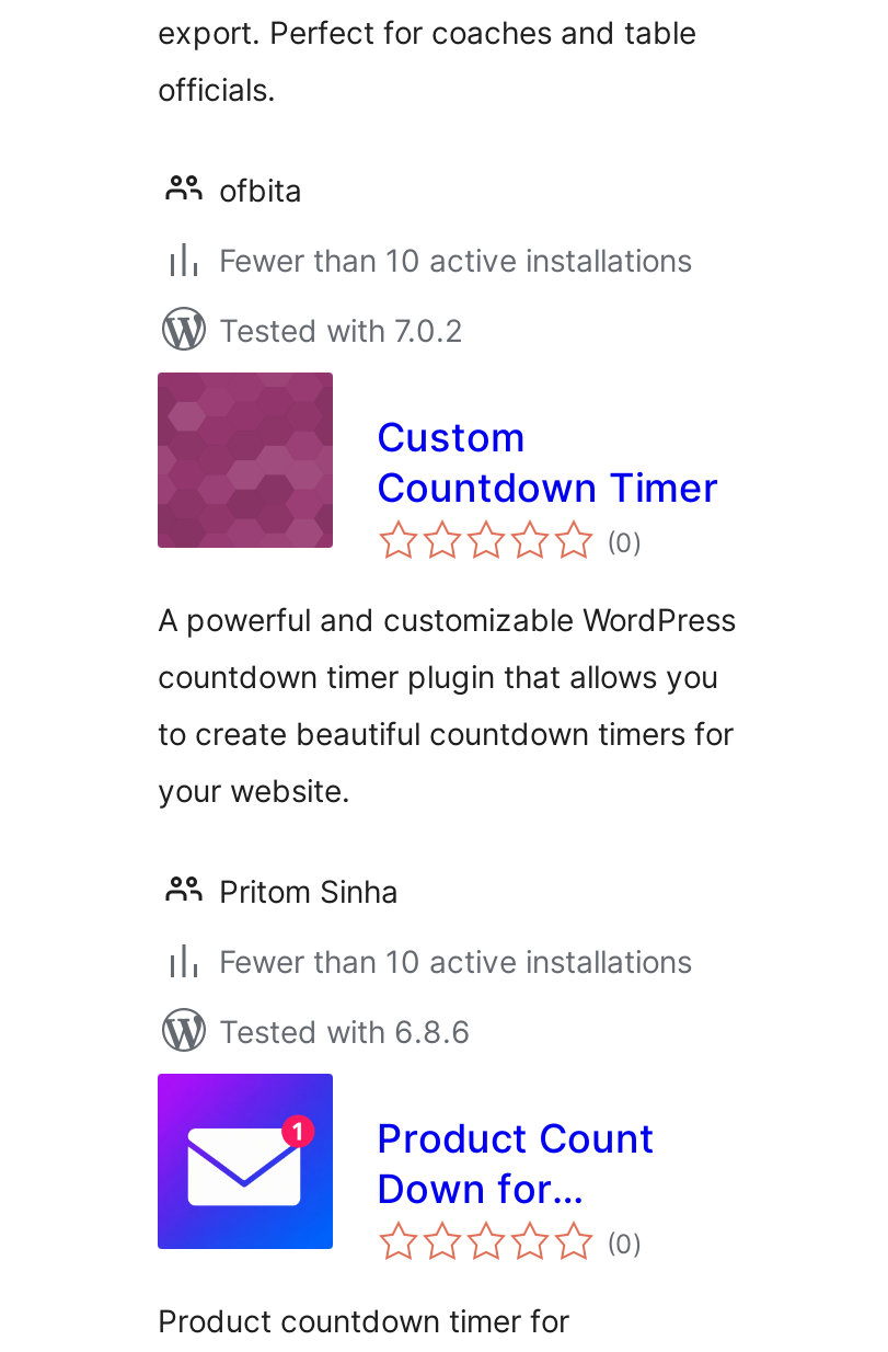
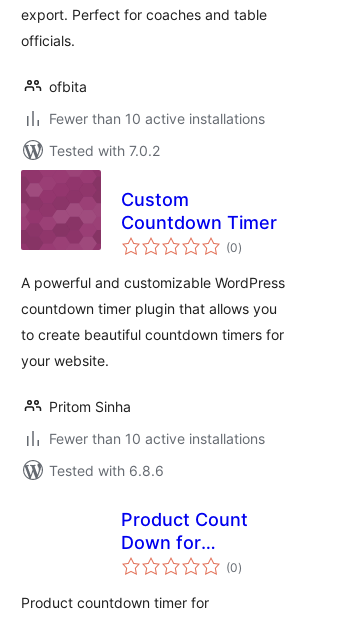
[155,1072,335,1251] [image] -> none

